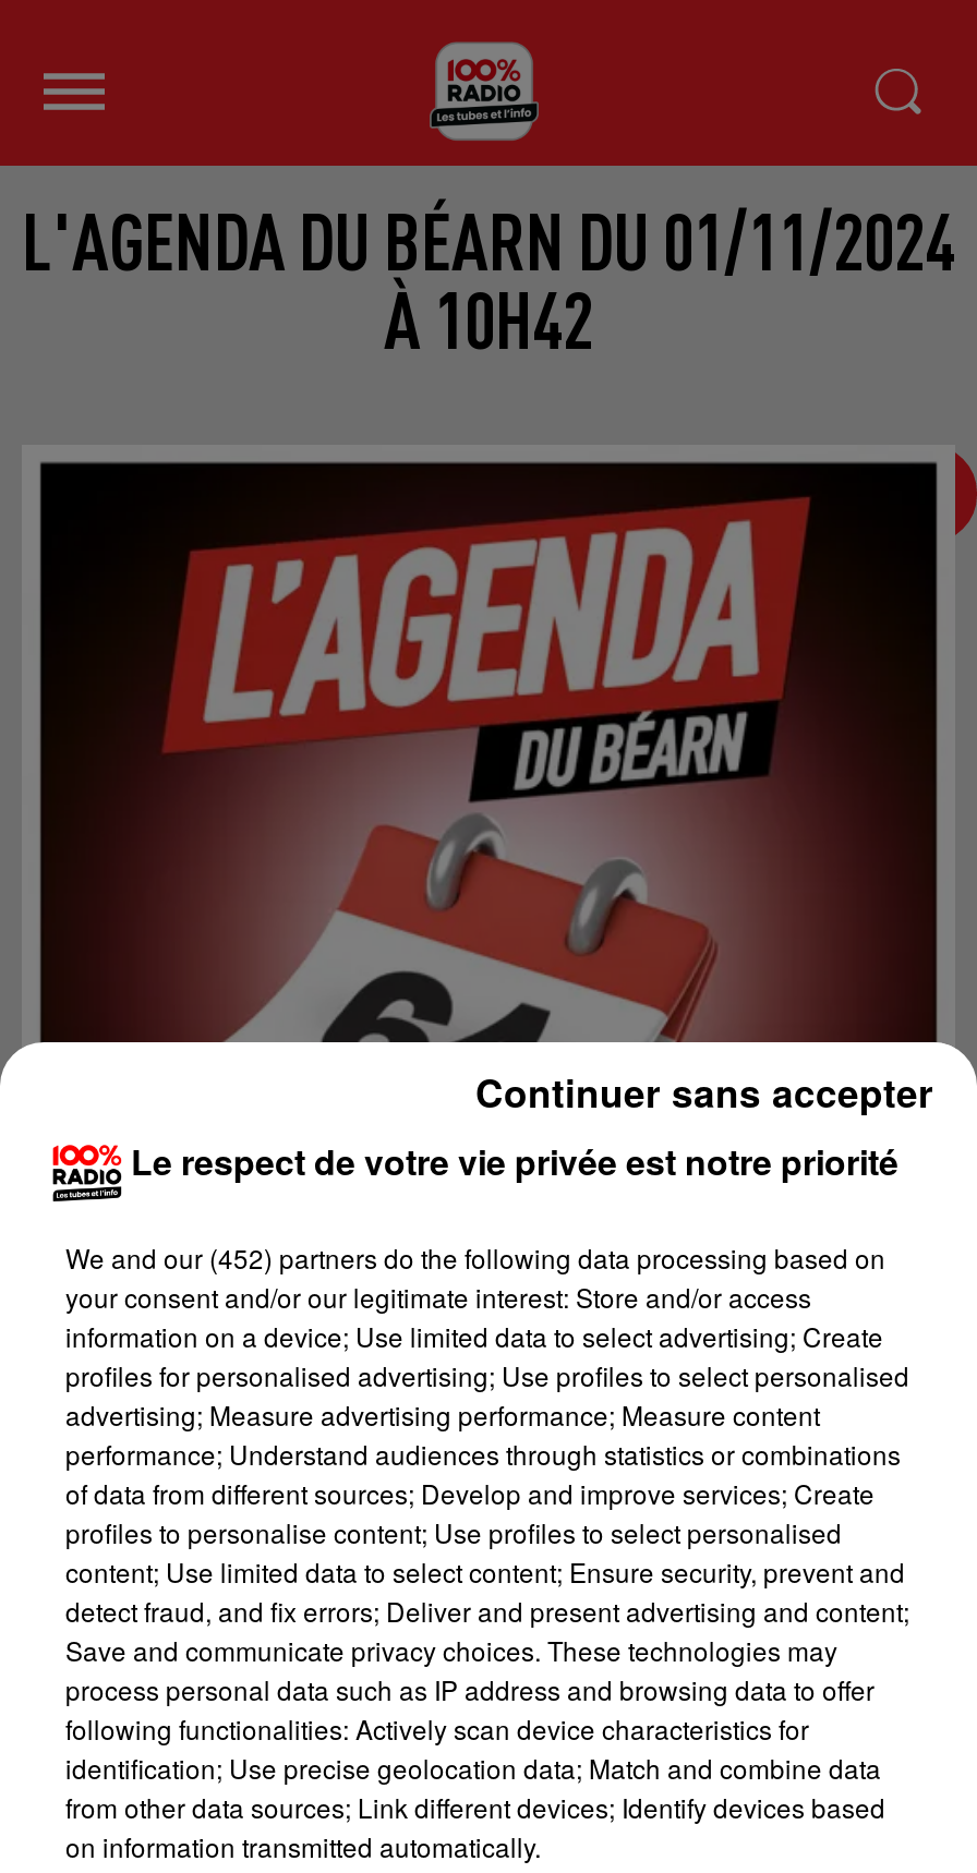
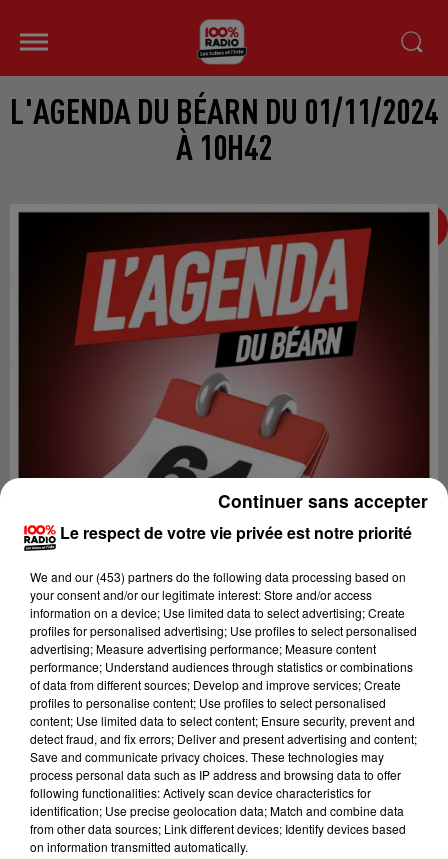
[65,1238,885,1276] We and our (452) partners do the following data processing based on -> [30,568,406,585] We and our (453) partners do the following data processing based on

